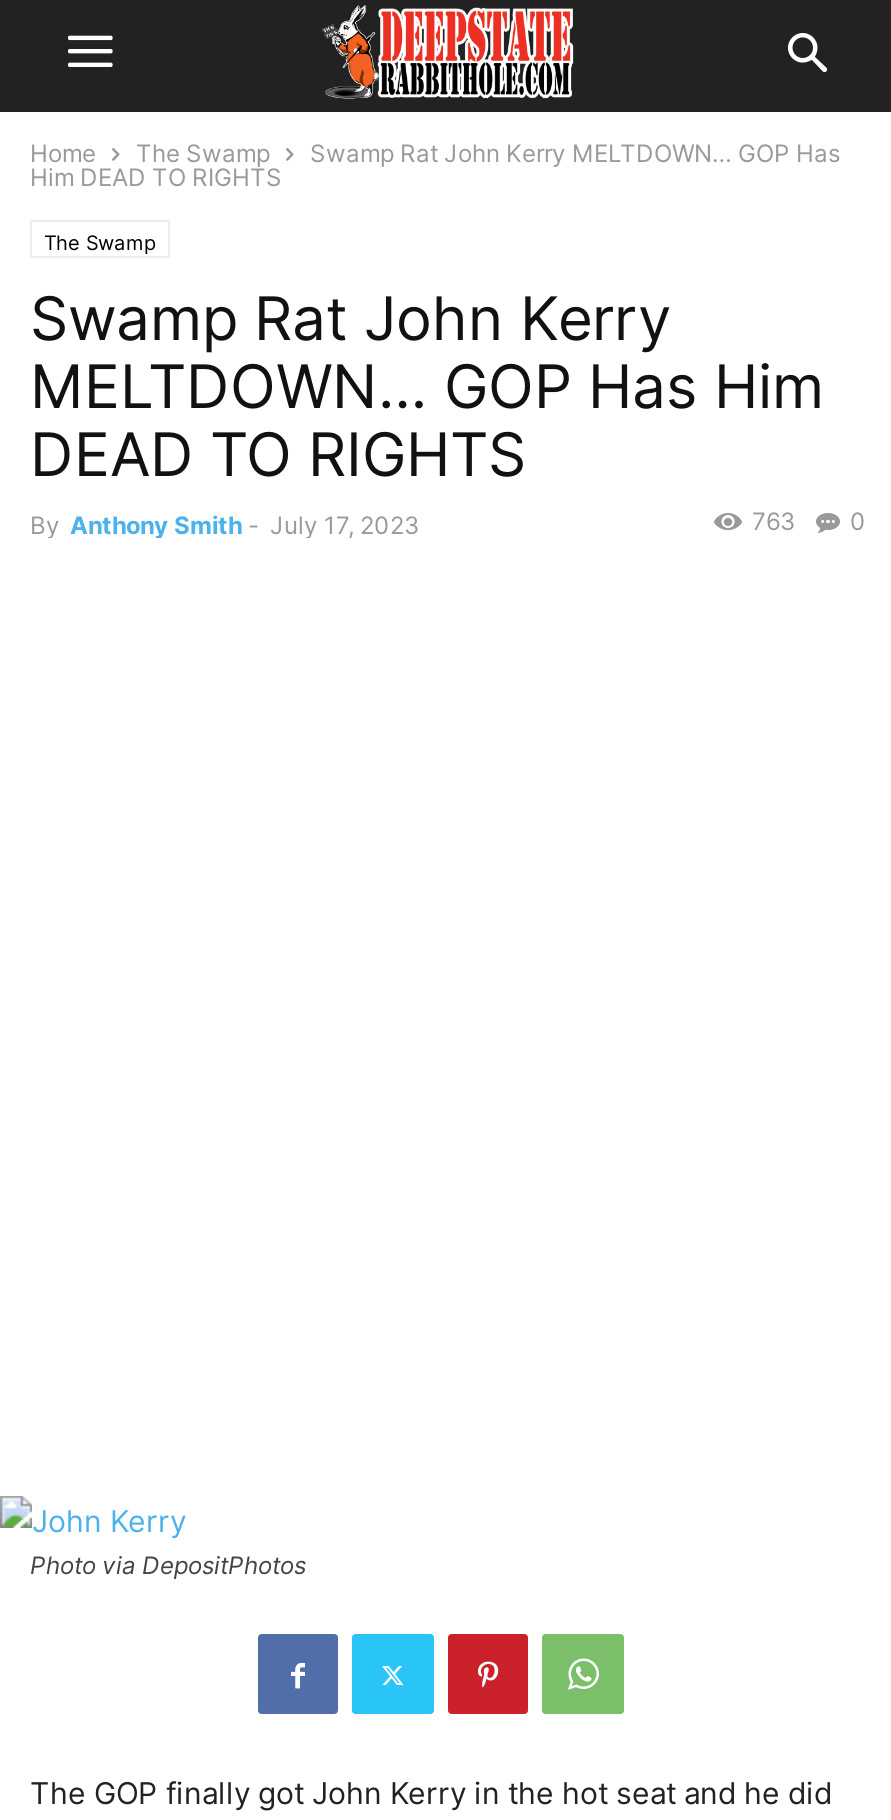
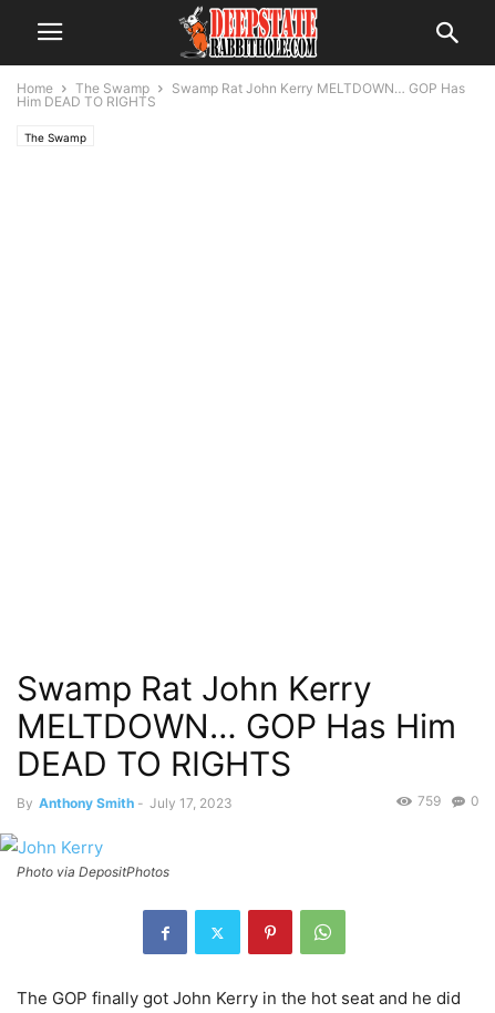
moved [30,282,824,490] -> [17,668,456,784]: Swamp Rat John Kerry | MELTDOWN… GOP Has Him | DEAD TO RIGHTS
moved [30,506,866,540] -> [17,792,479,811]: By Anthony Smith - July 17, 2023 | 0
[752,506,866,536] 763 0 -> [417,792,479,809] 759 0

